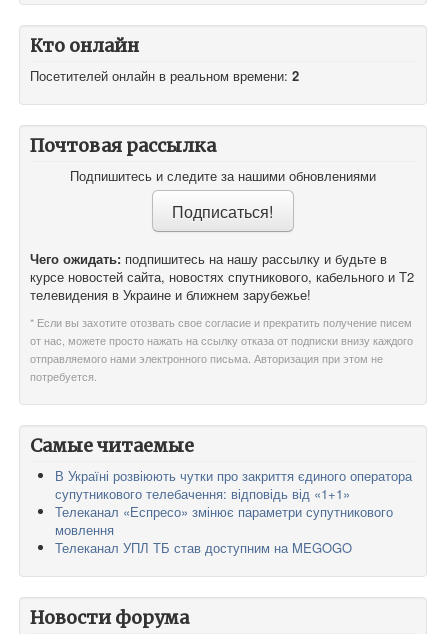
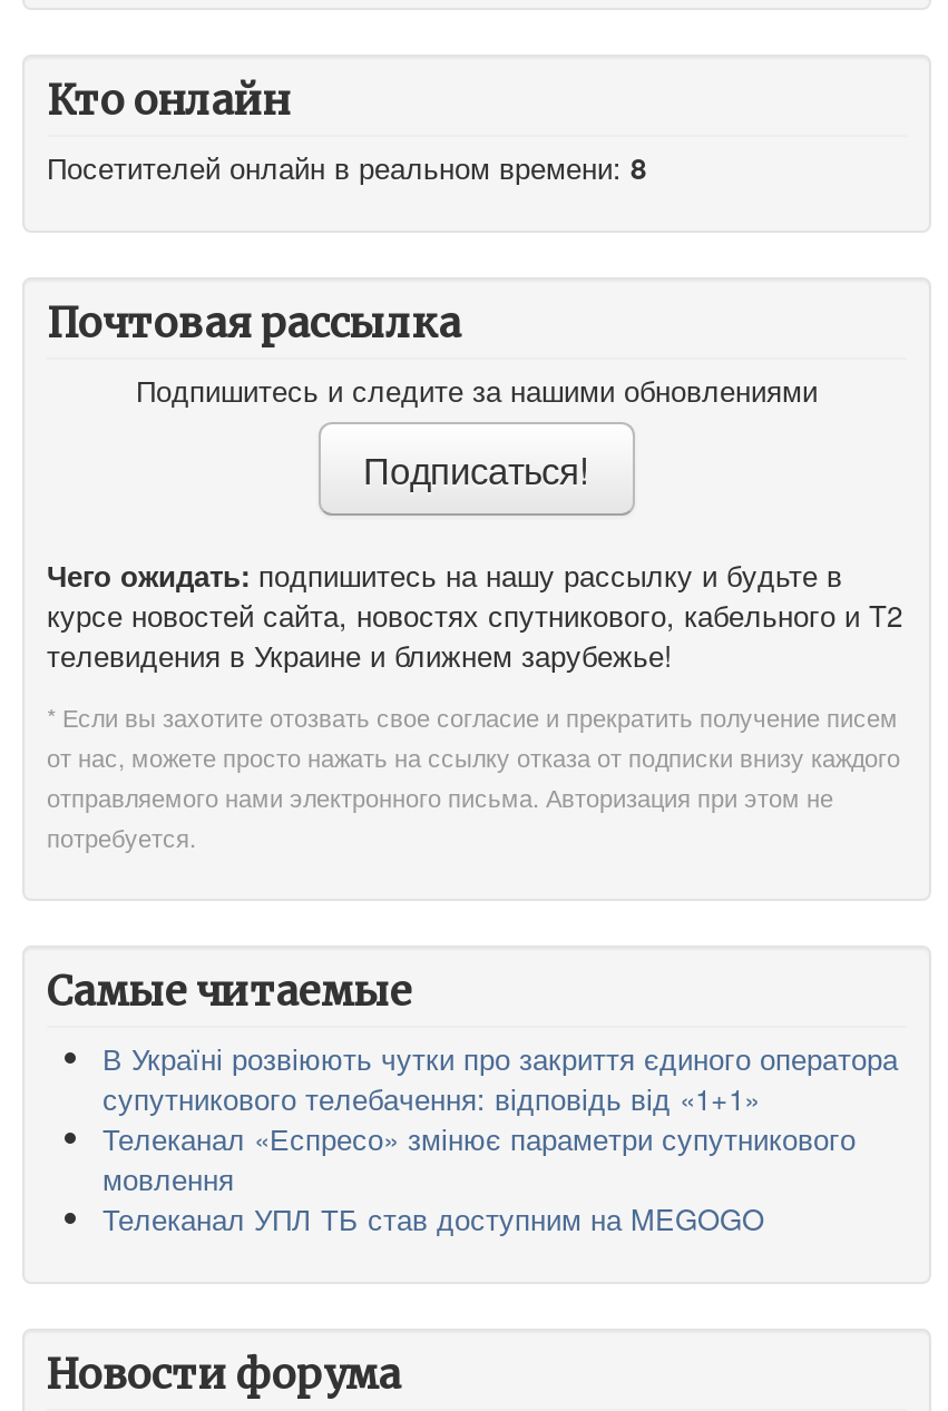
[30,66,299,85] Посетителей онлайн в реальном времени: 2 -> [47,146,646,188] Посетителей онлайн в реальном времени: 8

